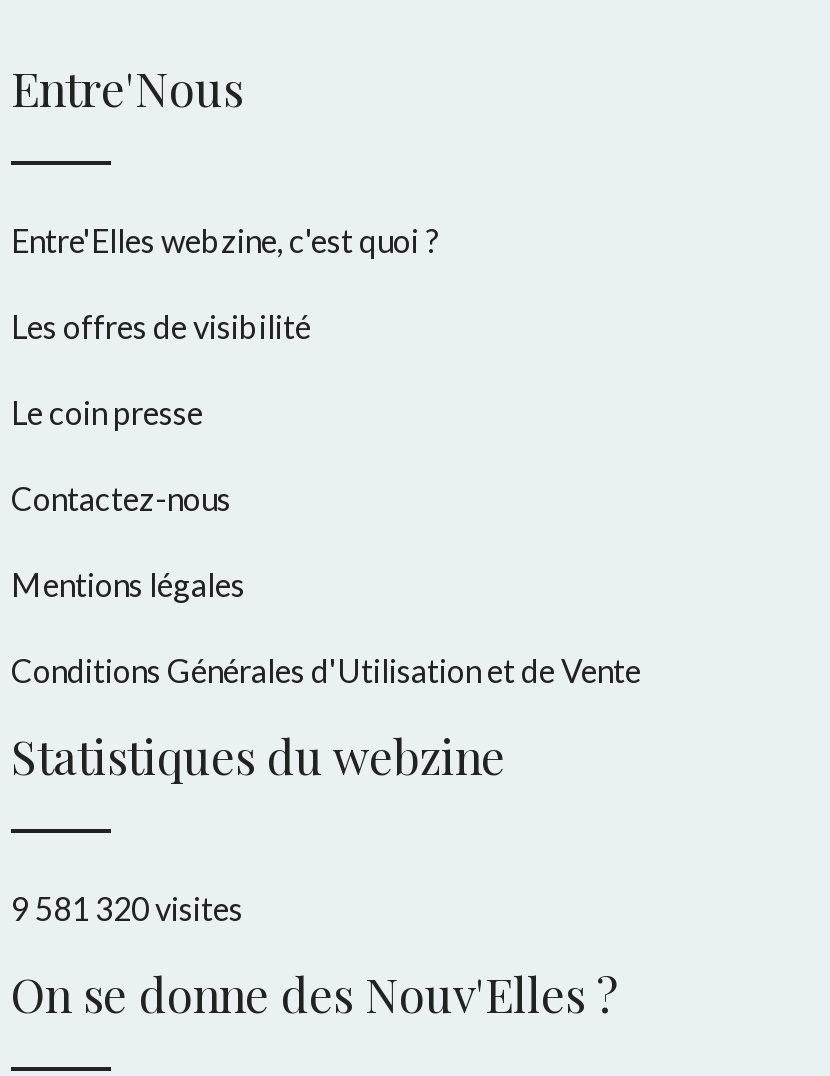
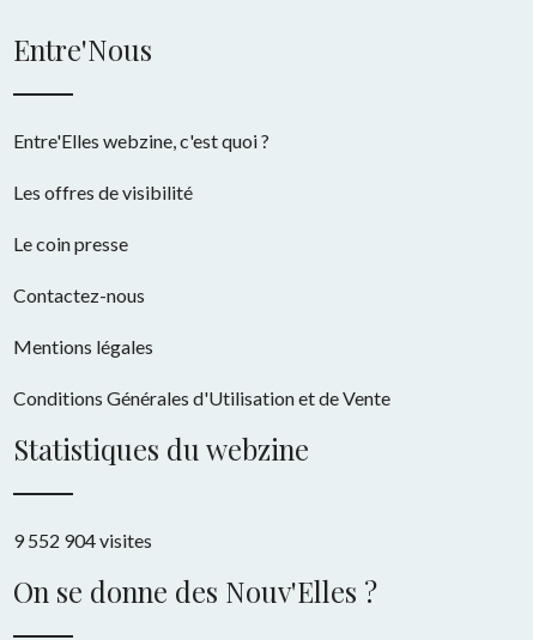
[11,889,243,927] 9 581 320 visites -> [13,529,152,551] 9 552 904 visites

